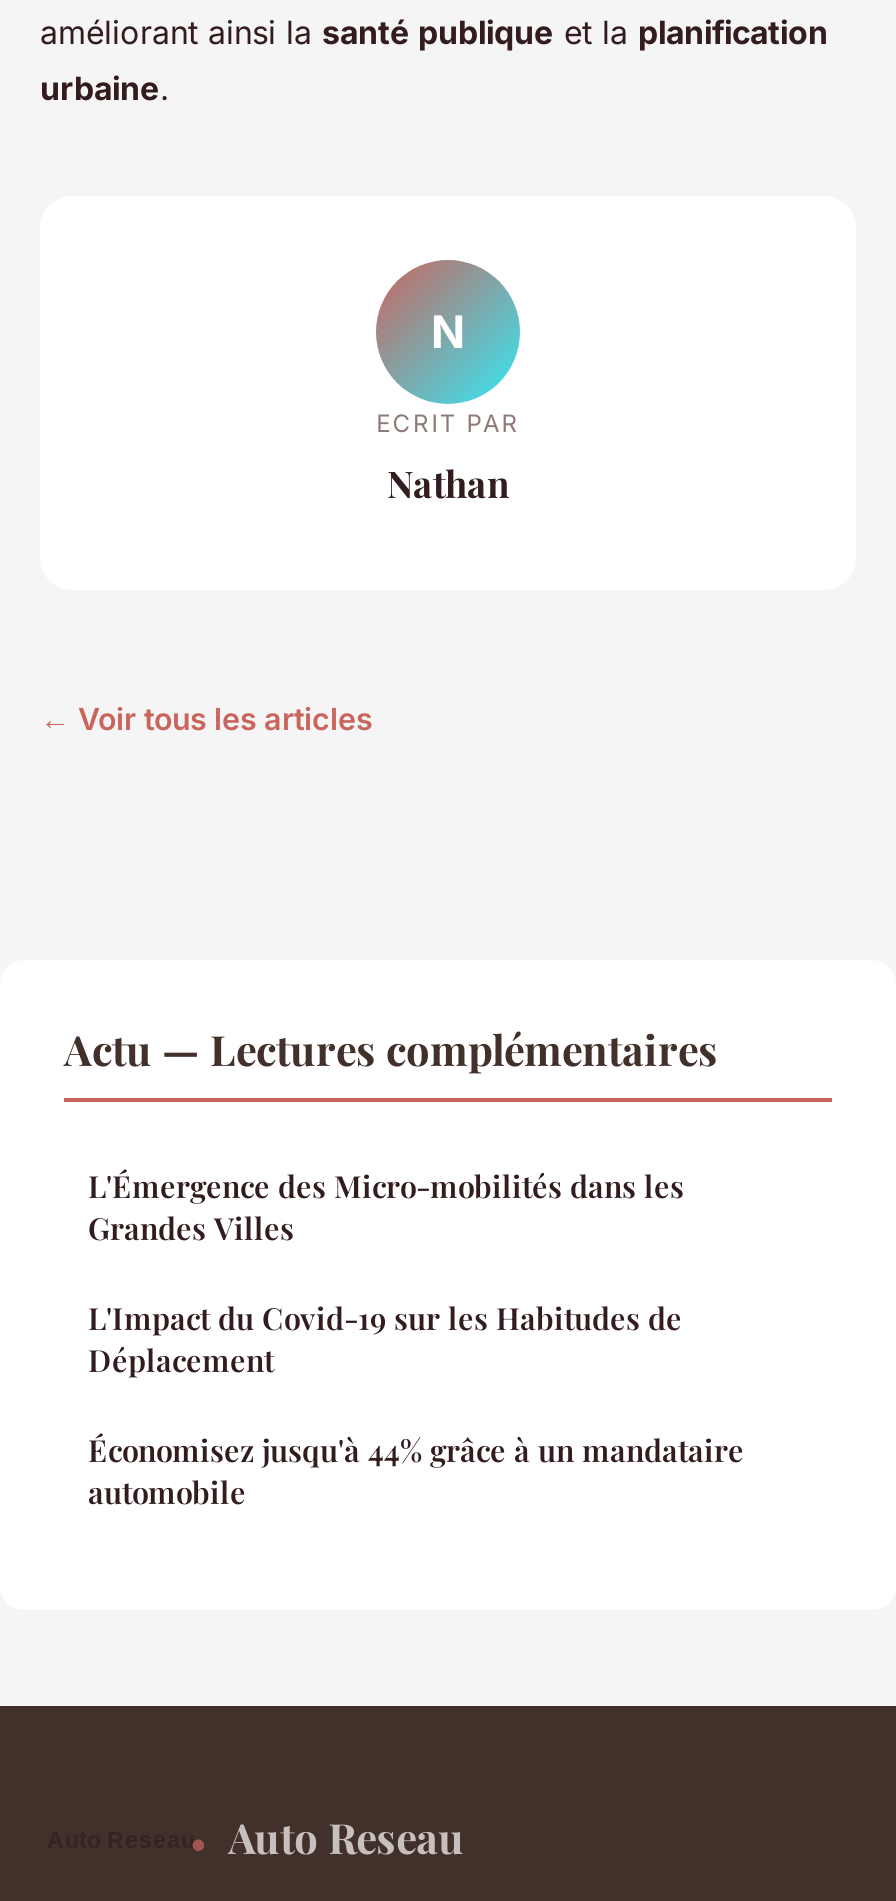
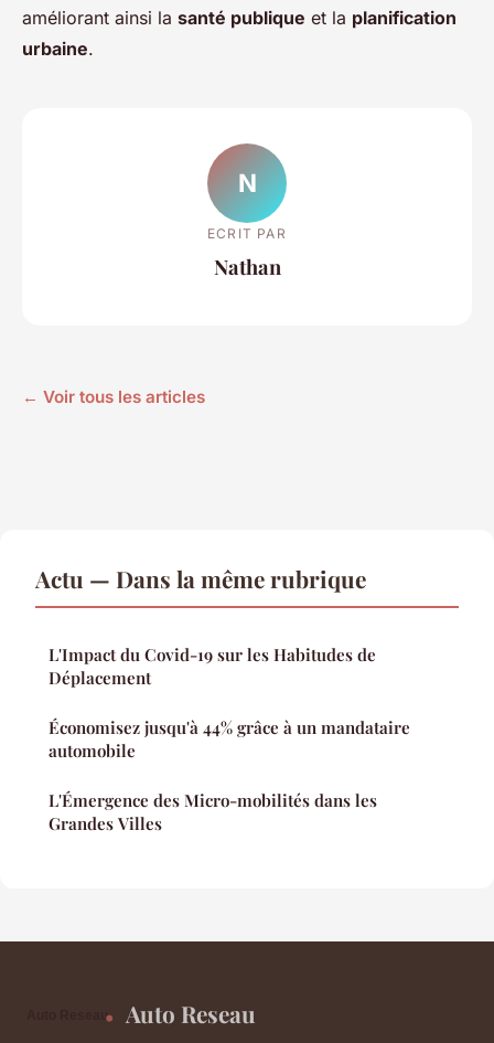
[64,1021,718,1077] Actu — Lectures complémentaires -> [35,563,366,594] Actu — Dans la même rubrique
moved [88,1167,684,1249] -> [49,790,377,835]: L'Émergence des Micro-mobilités dans les | Grandes Villes
moved [88,1299,744,1513] -> [49,644,410,762]: L'Impact du Covid-19 sur les Habitudes de | Déplacement | Économisez jusqu'à 44% grâce à un mandataire | automobile

